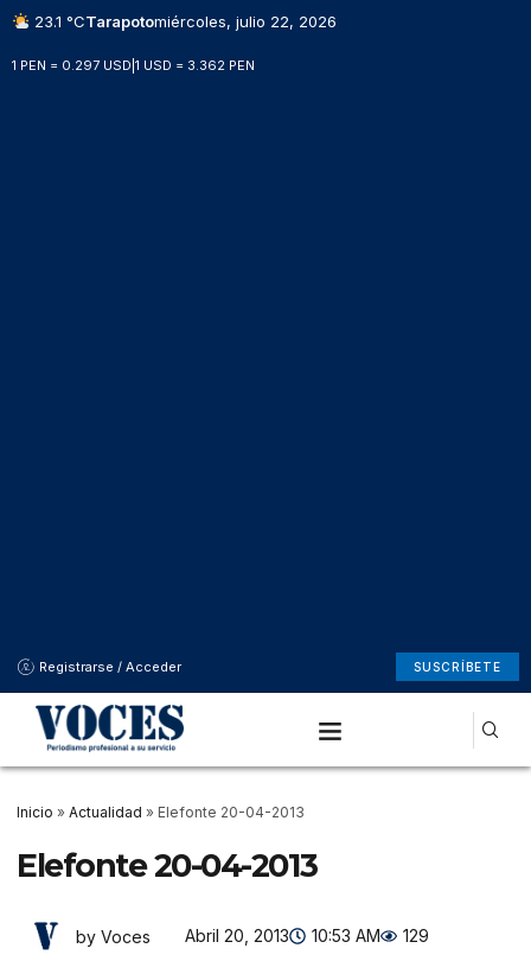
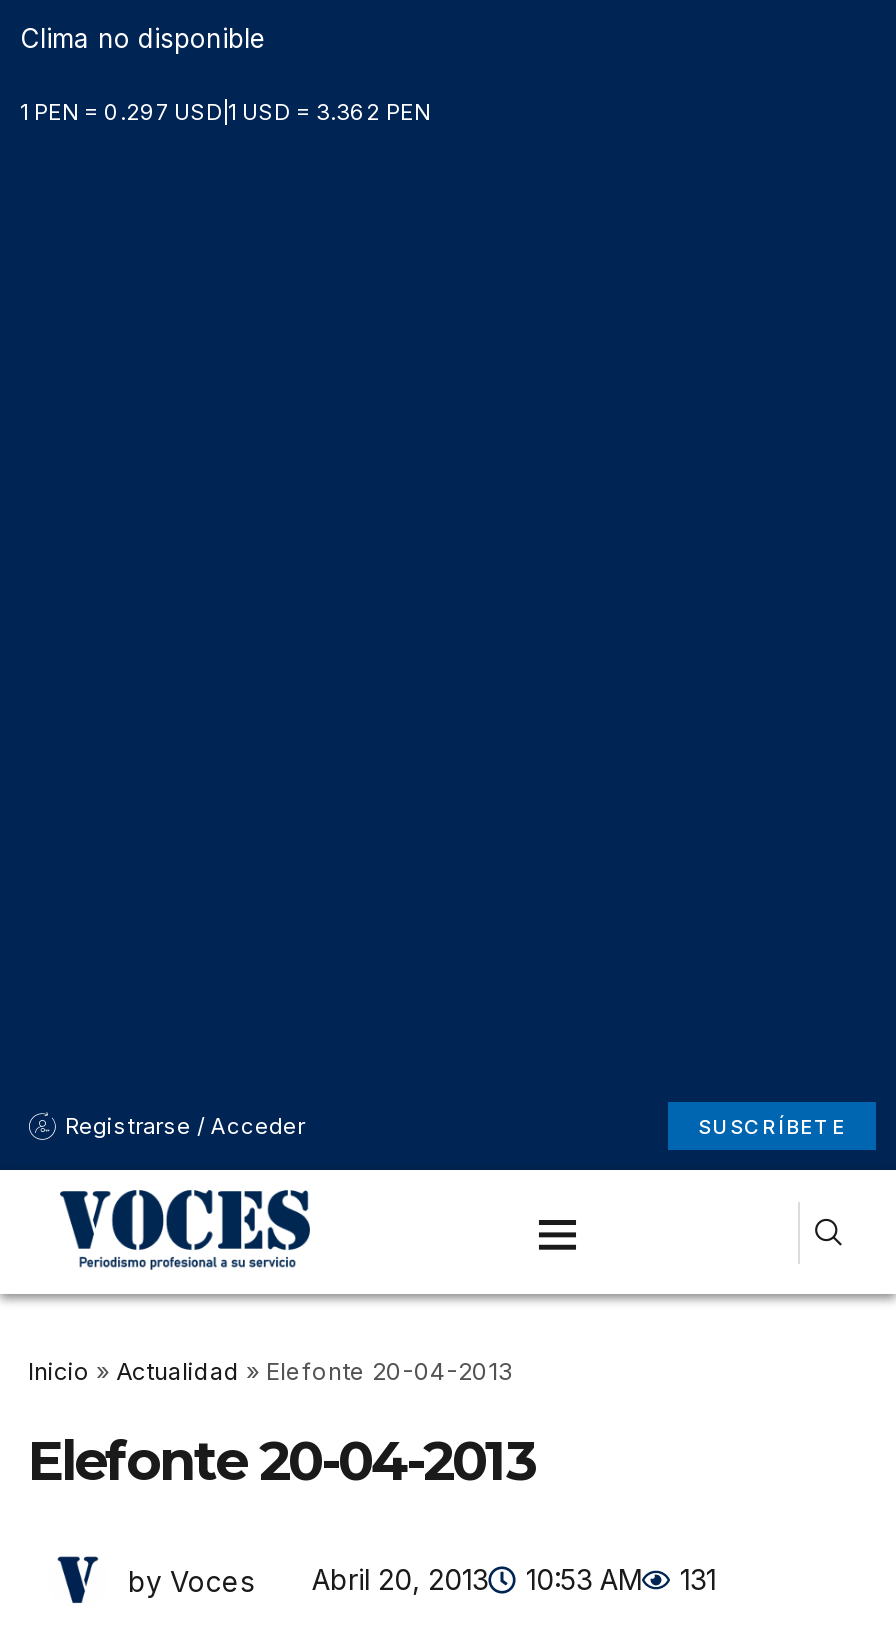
[29,12,336,31] 23.1 °CTarapotomiércoles, julio 22, 2026 -> [20,22,266,54] Clima no disponible
[76,925,429,946] by Voces Abril 20, 2013 10:53 AM 129 -> [128,1562,716,1597] by Voces Abril 20, 2013 10:53 AM 131

